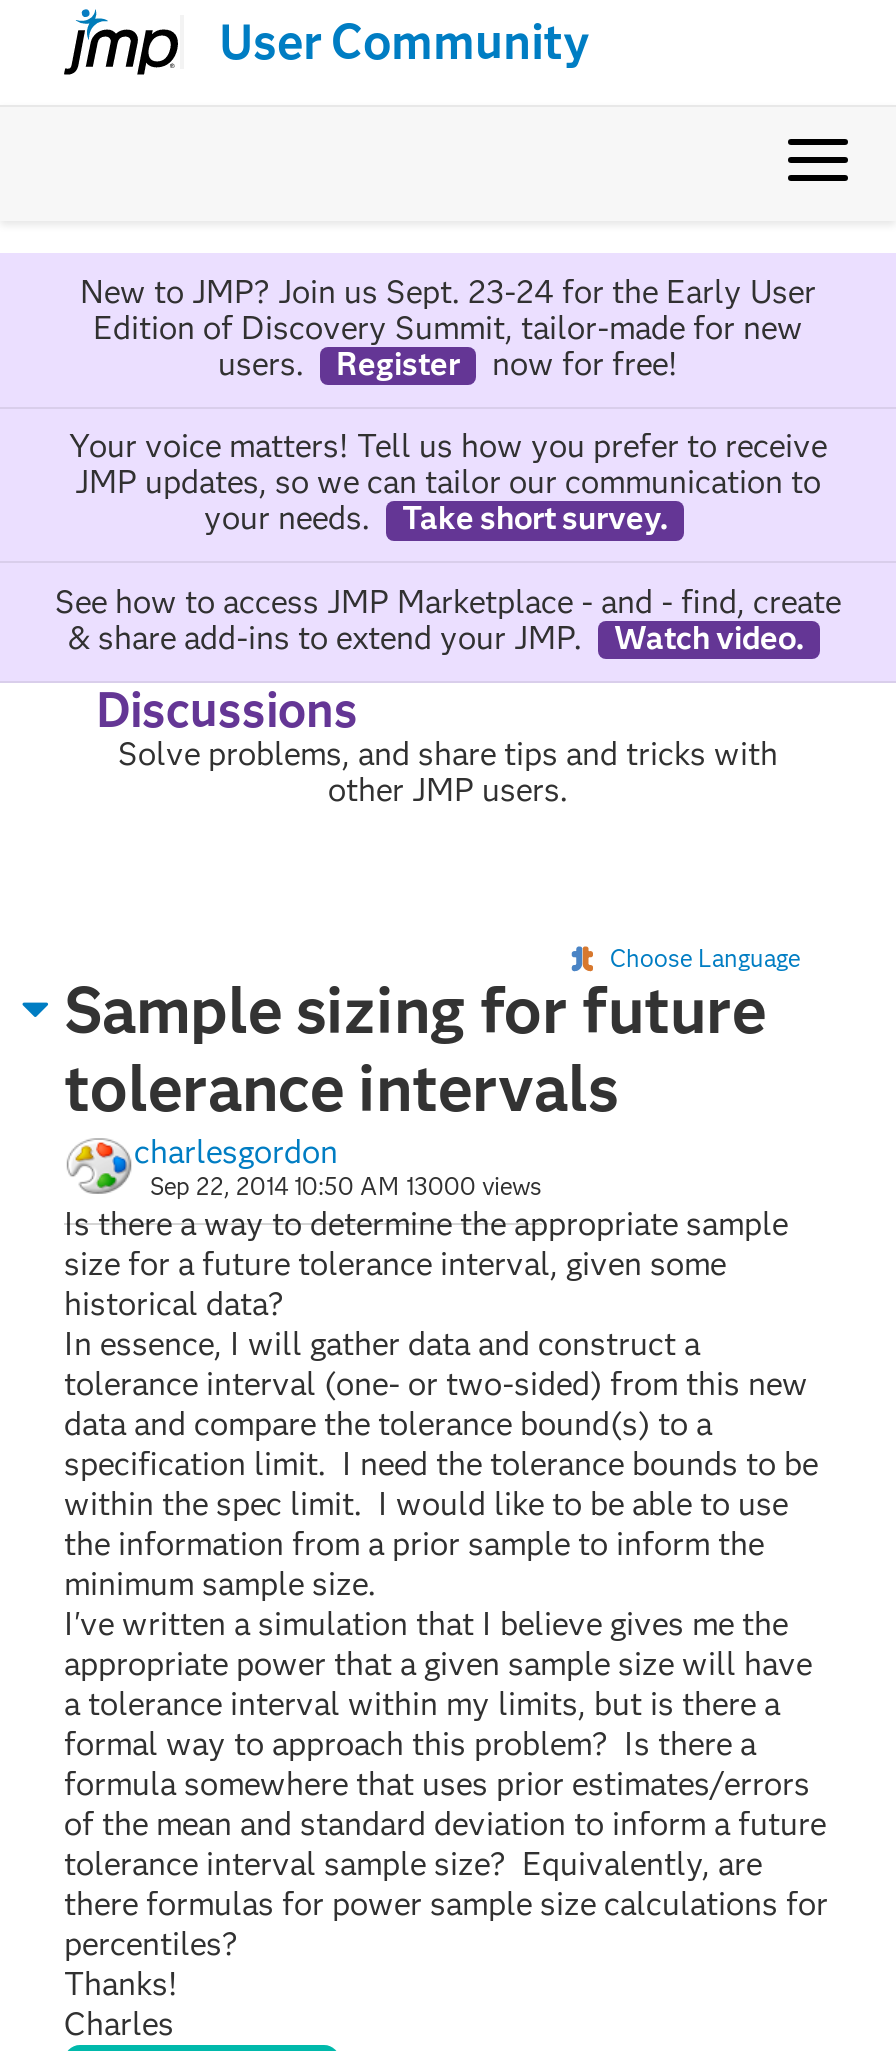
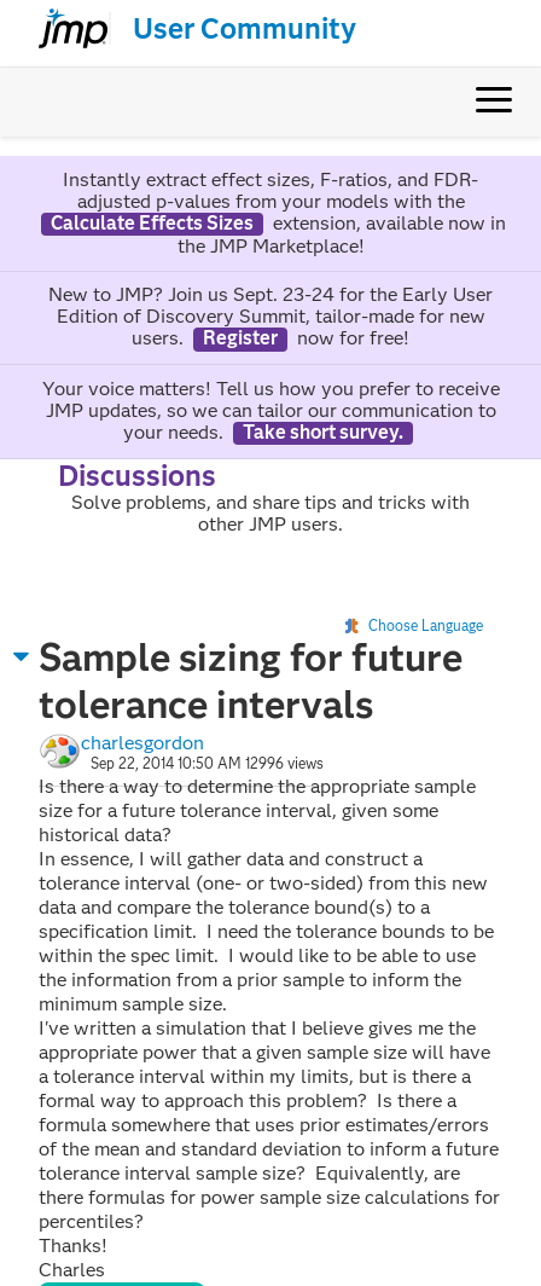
none -> [50,168,505,258] Instantly extract effect sizes, F-ratios, and FDR- | adjusted p-values from your models with the | Calculate Effects Sizes | extension, available now in | the JMP Marketplace!
moved [69,273,827,537] -> [42,283,499,443]: New to JMP? Join us Sept. 23-24 for the Early User | Edition of Discovery Summit, tailor-made for new | users. | ... | your needs. | Take short survey.
[55,582,841,656] See how to access JMP Marketplace - and - find, create | & share add-ins to extend your JMP. | Watch video. -> none
[150,1171,542,1201] Sep 22, 2014 10:50 AM 13000 views -> [91,754,324,772] Sep 22, 2014 10:50 AM 12996 views

